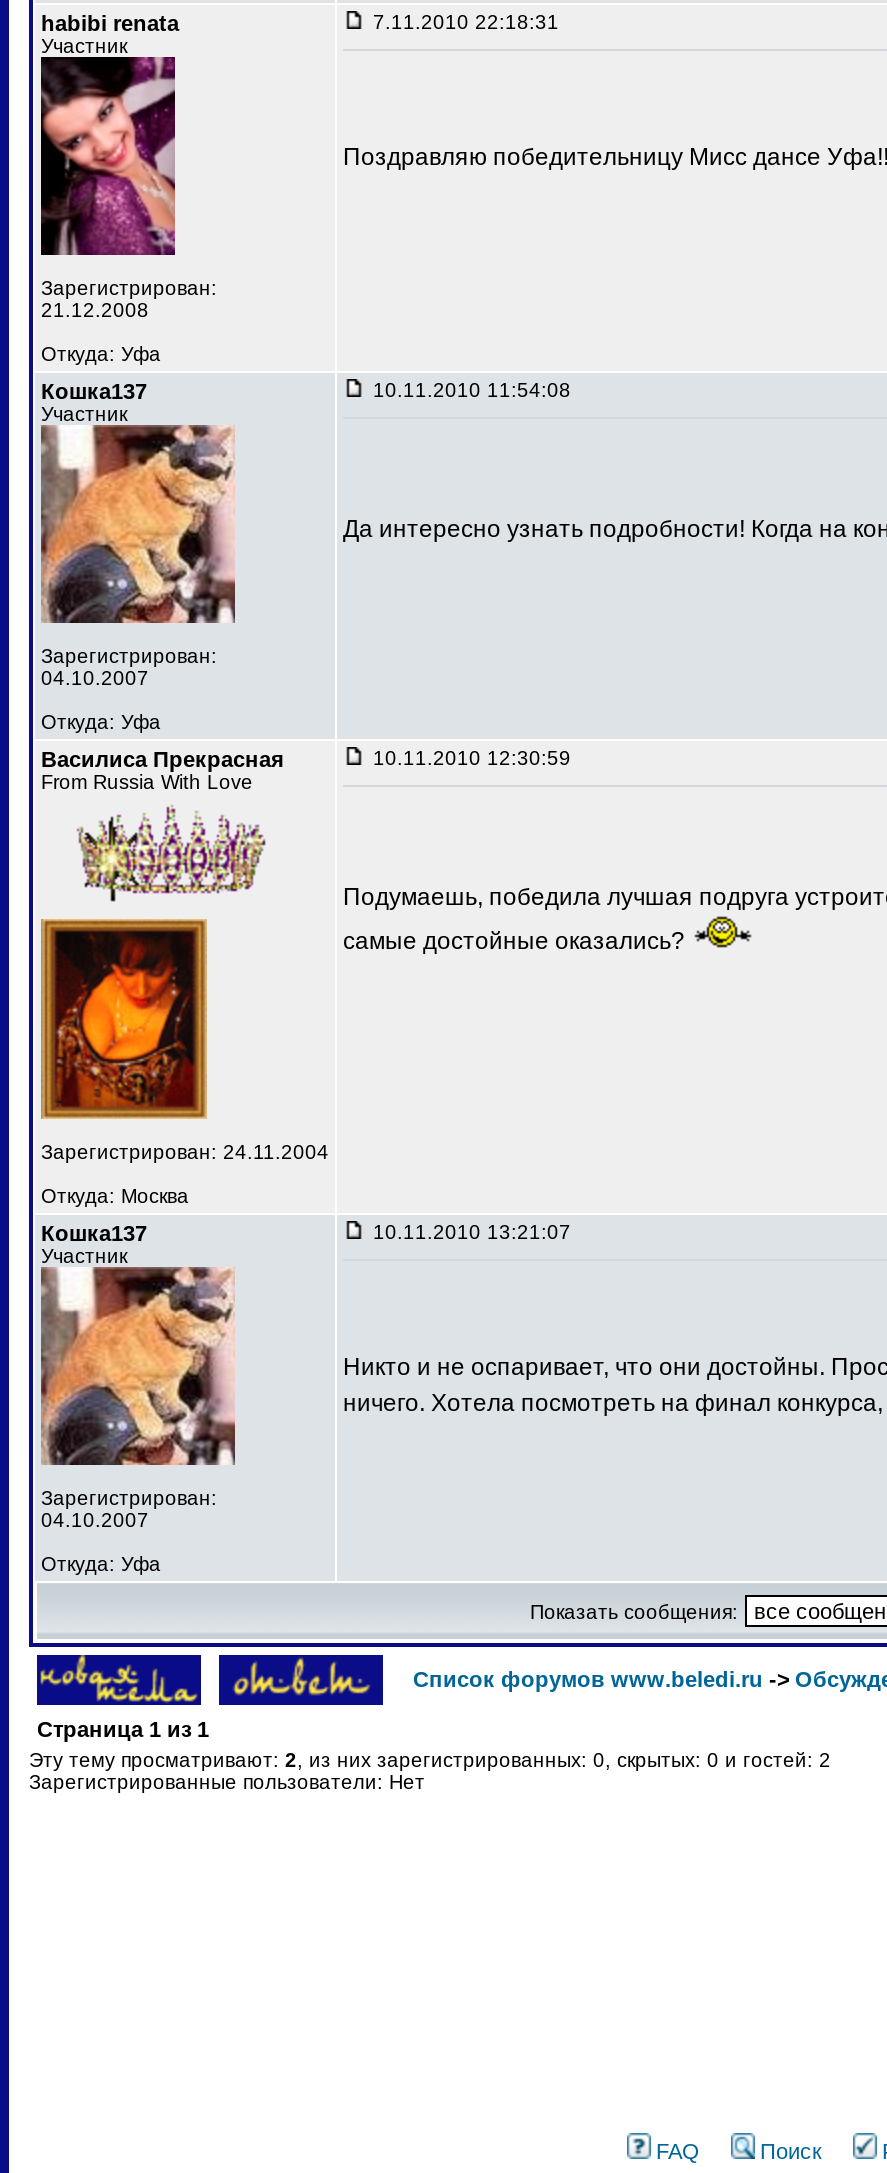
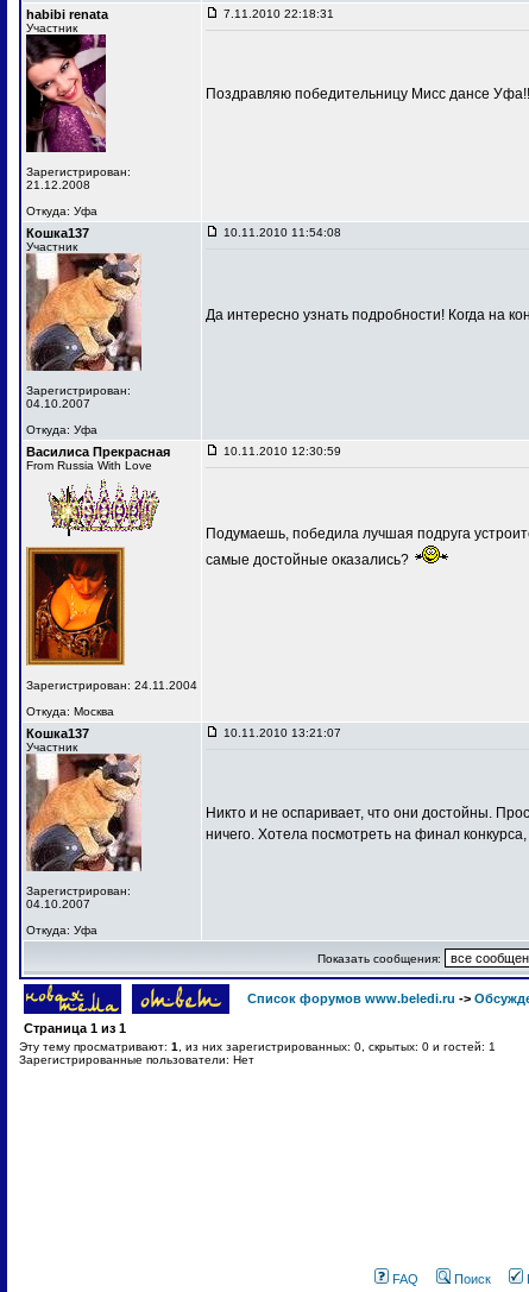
[29,1749,831,1771] Эту тему просматривают: 2, из них зарегистрированных: 0, скрытых: 0 и гостей: 2 -> [19,1040,496,1053] Эту тему просматривают: 1, из них зарегистрированных: 0, скрытых: 0 и гостей: 1

